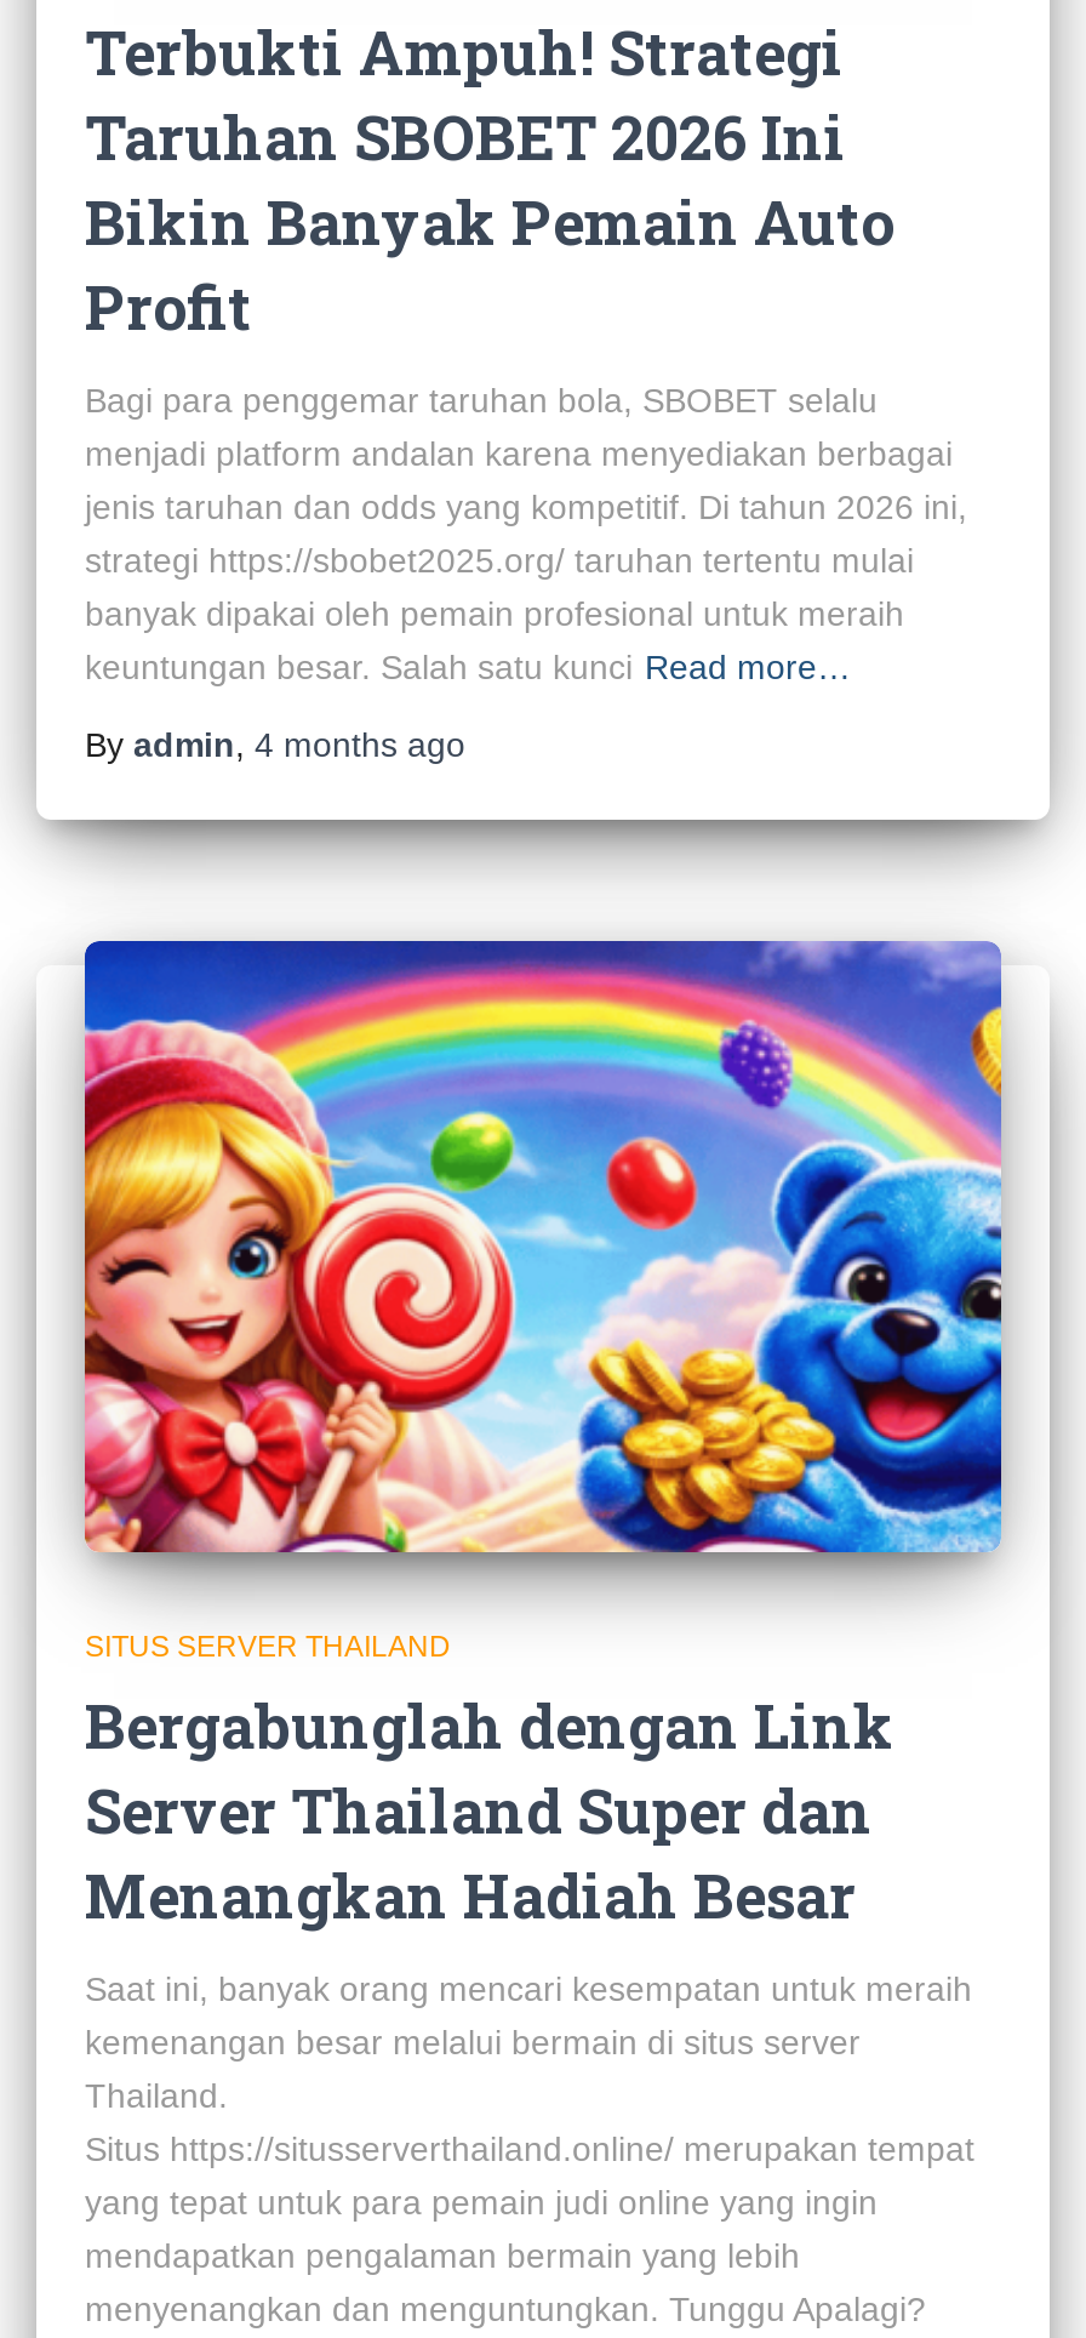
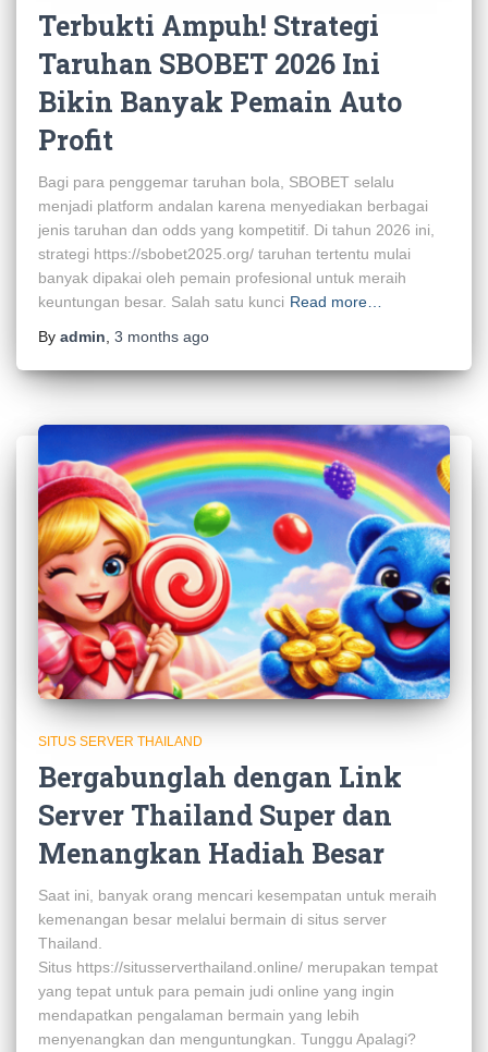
[85,725,465,763] By admin, 4 months ago -> [38,328,209,345] By admin, 3 months ago

